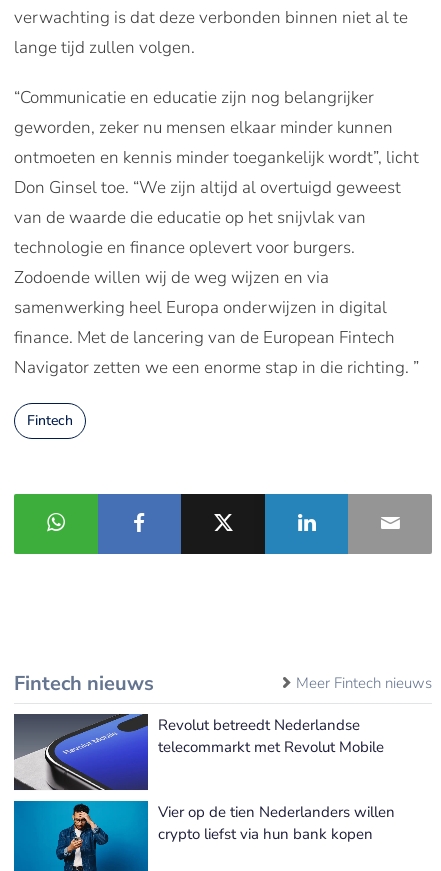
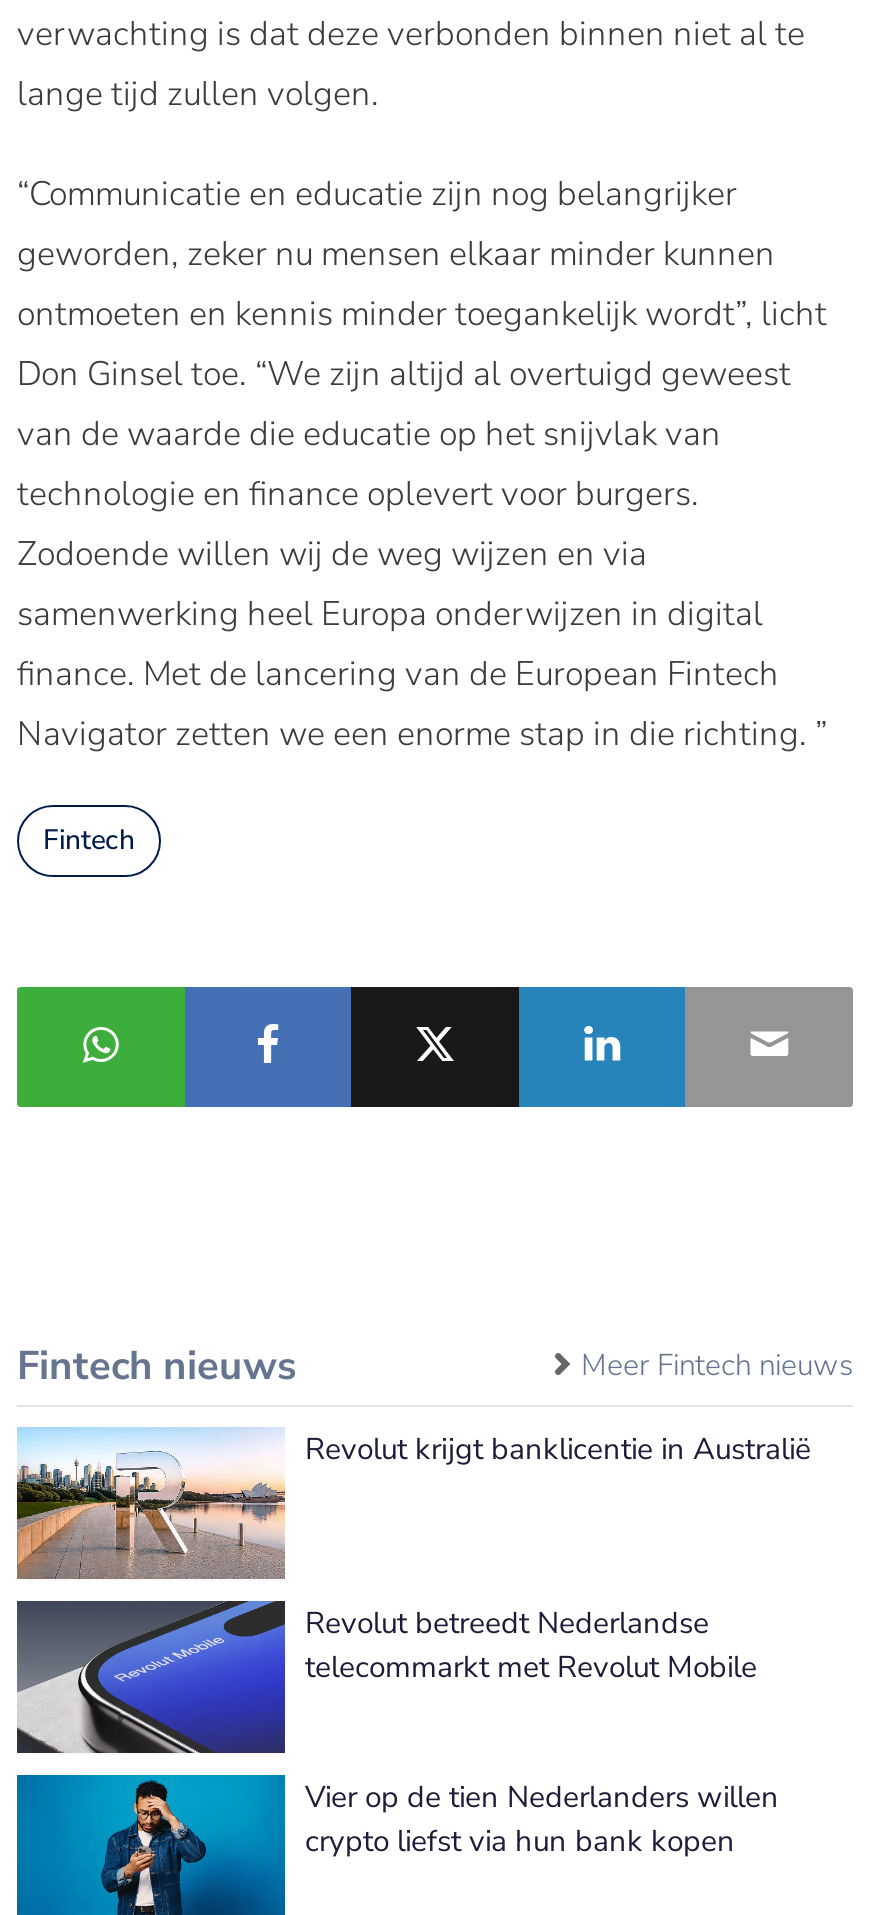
none -> [15,1427,811,1581] [image] | Revolut krijgt banklicentie in Australië

